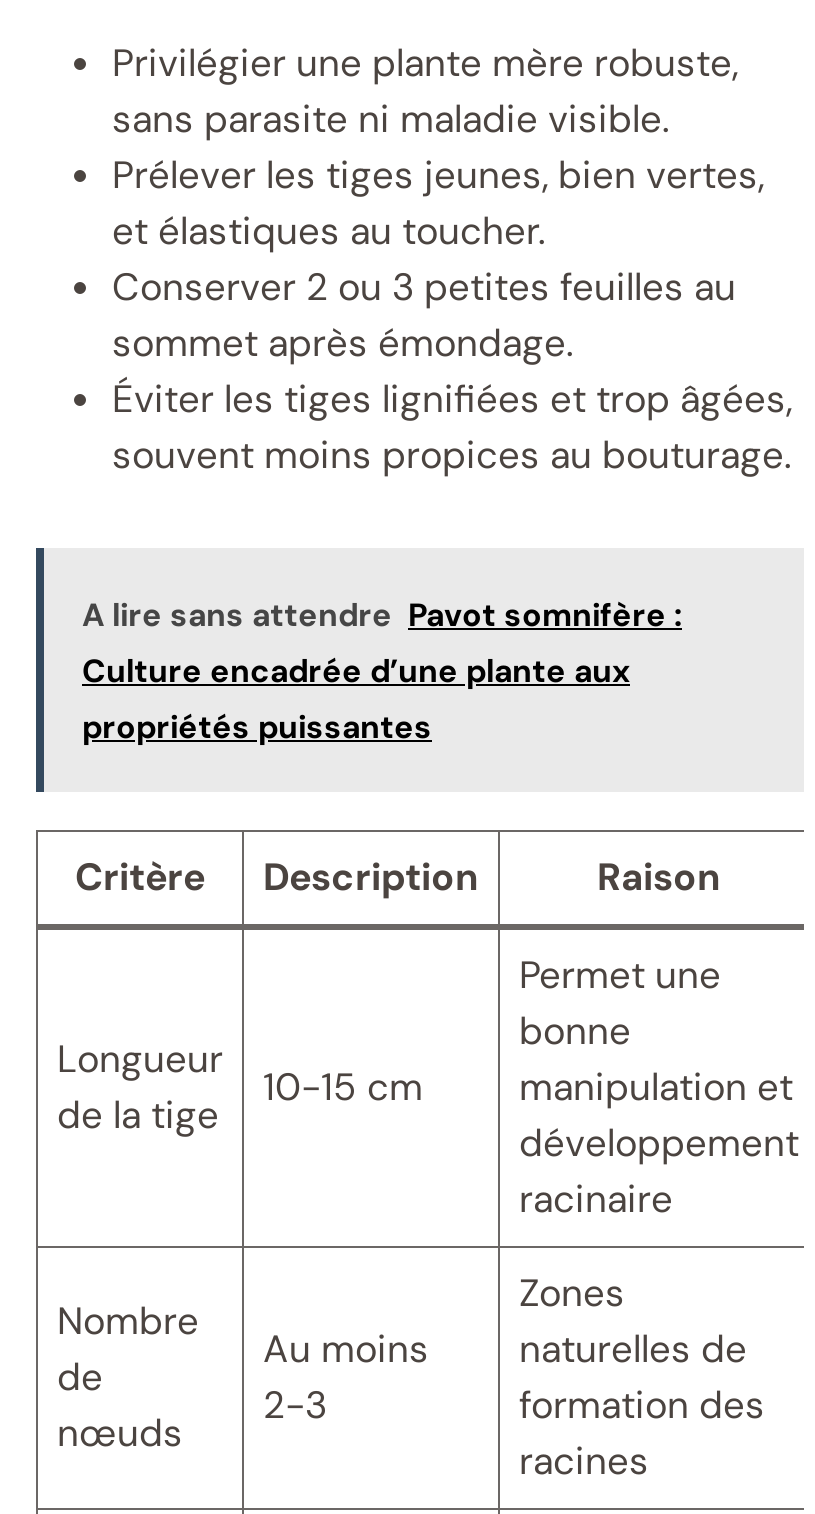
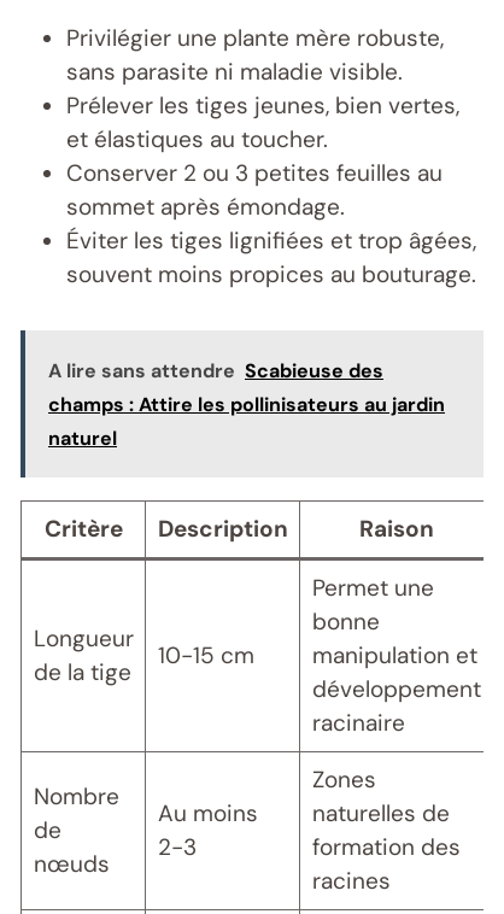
[82,594,682,748] A lire sans attendre Pavot somnifère : | Culture encadrée d’une plante aux | propriétés puissantes -> [48,358,445,451] A lire sans attendre Scabieuse des | champs : Attire les pollinisateurs au jardin | naturel

